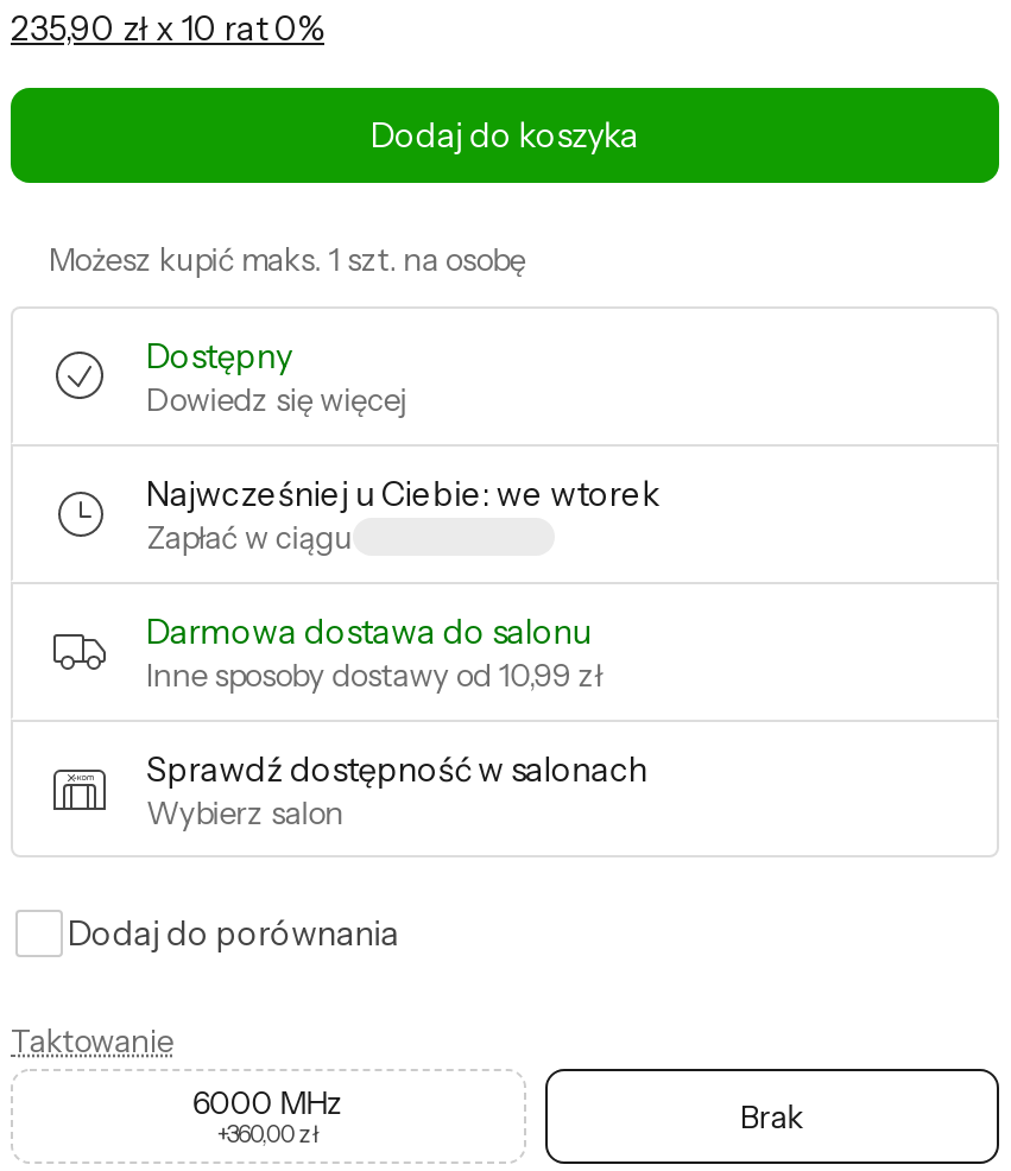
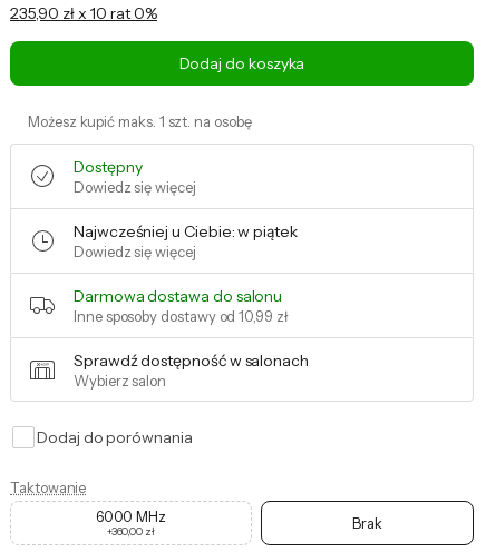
[146,473,659,556] Najwcześniej u Ciebie: we wtorek | Zapłać w ciągu -> [74,221,297,260] Najwcześniej u Ciebie: w piątek | Dowiedz się więcej

